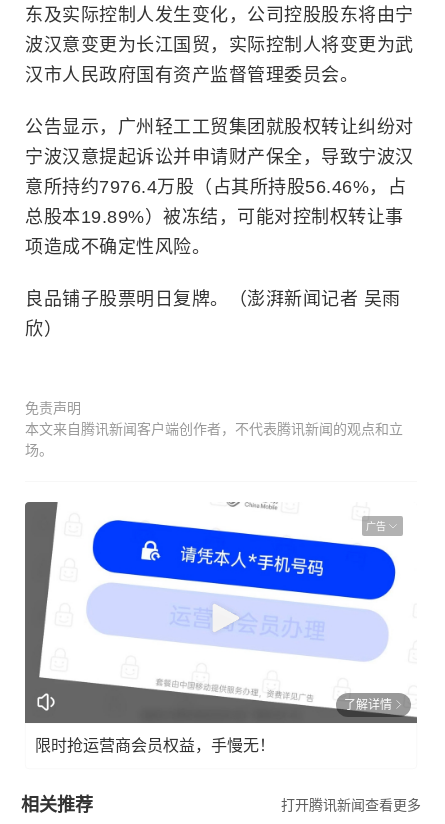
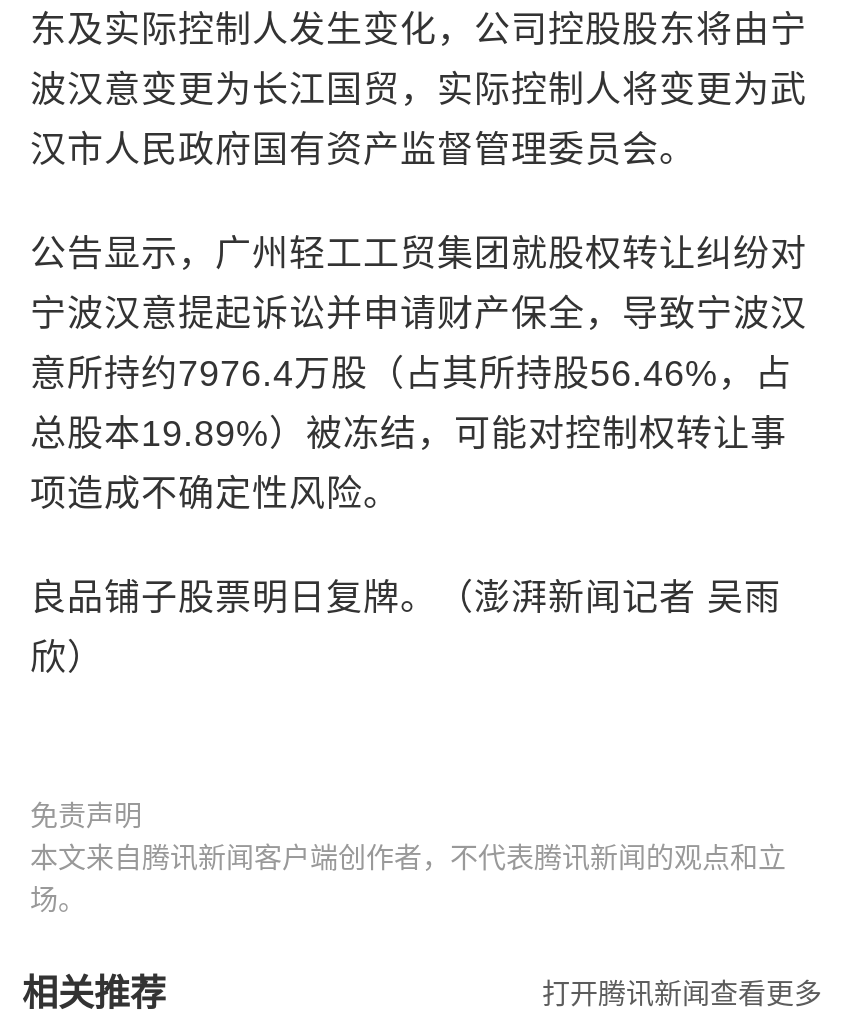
[24,502,418,724] [image] | 广告 -> none
[35,697,392,753] 了解详情 | 限时抢运营商会员权益，手慢无！ -> none

